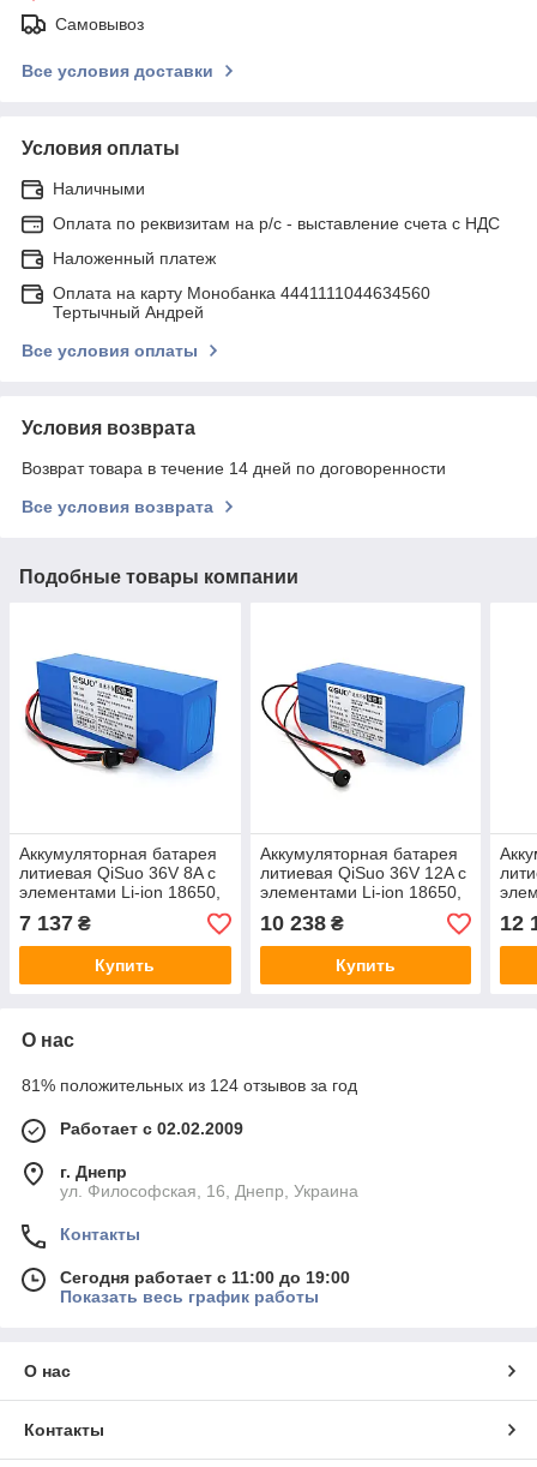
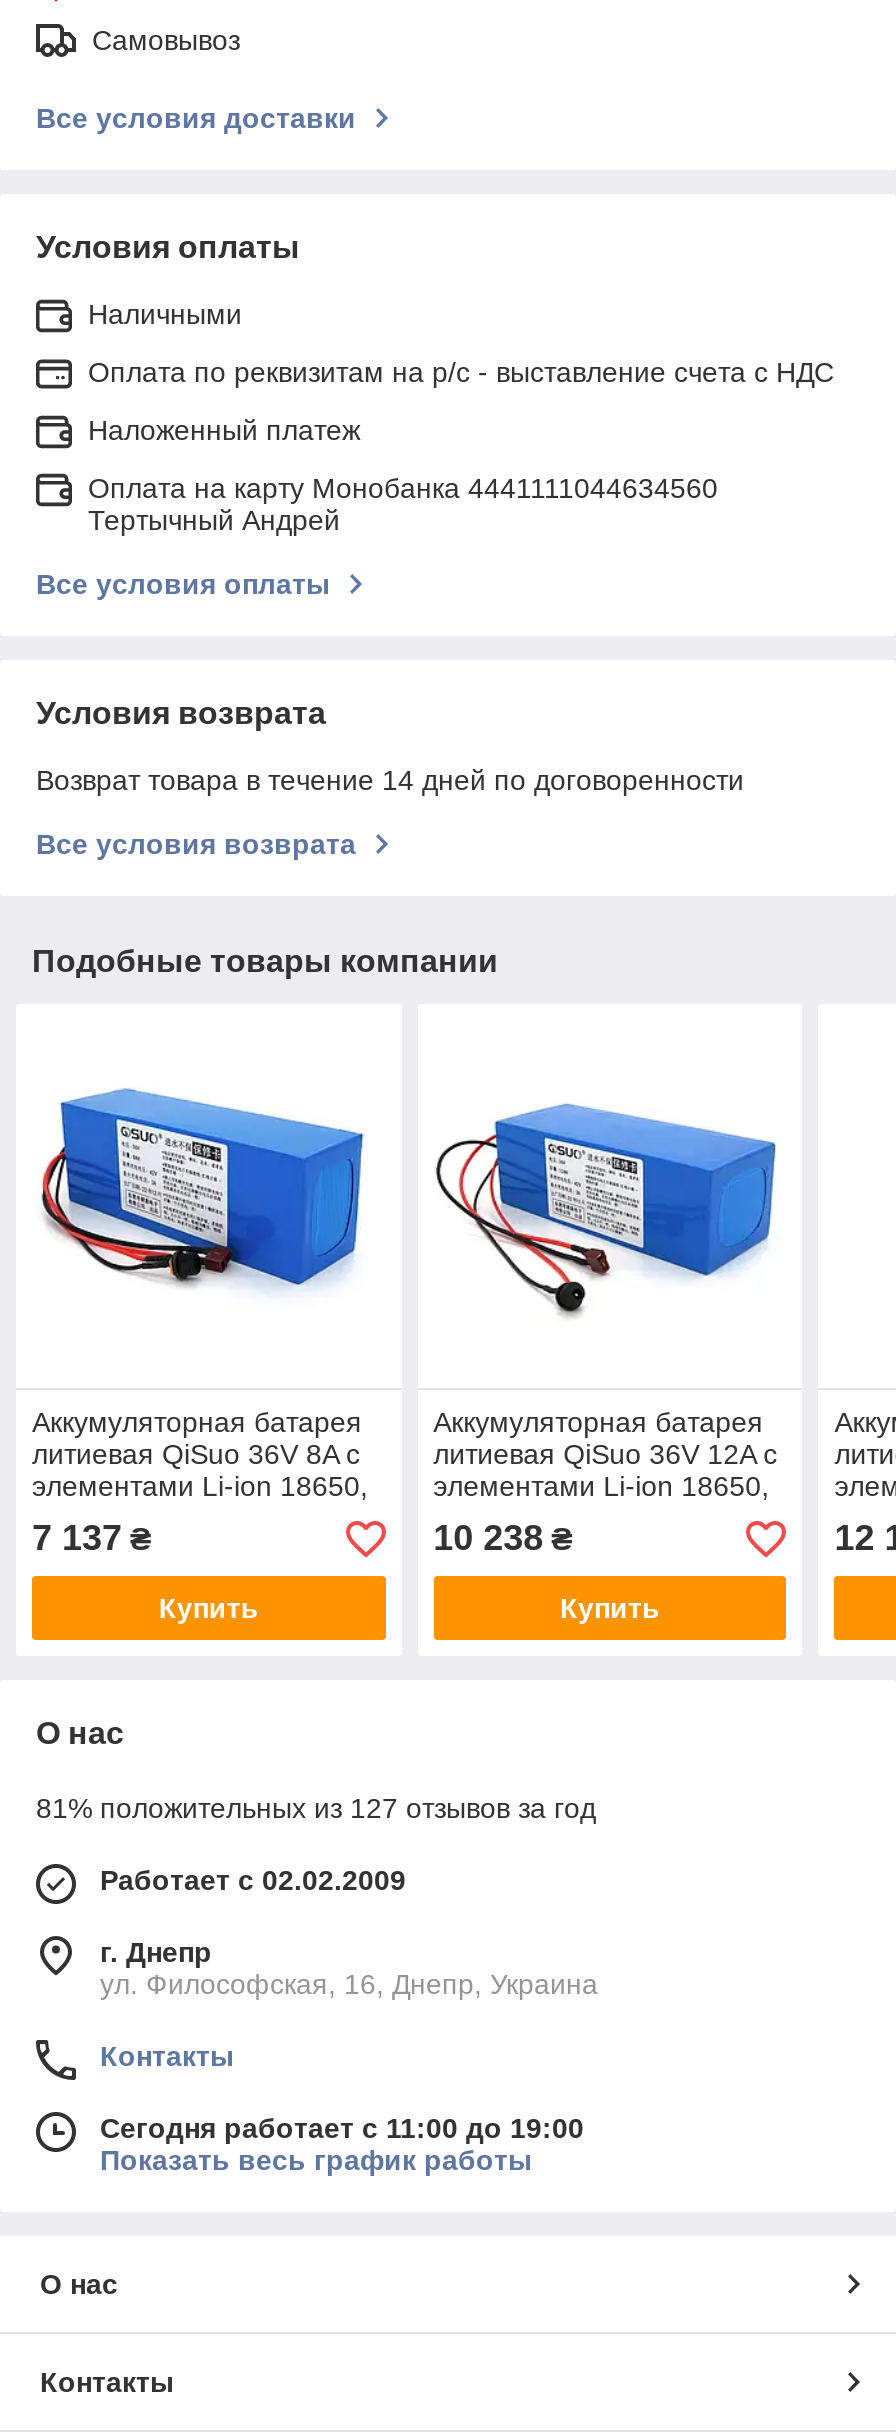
[22,1076,357,1095] 81% положительных из 124 отзывов за год -> [36,1793,596,1825] 81% положительных из 127 отзывов за год

